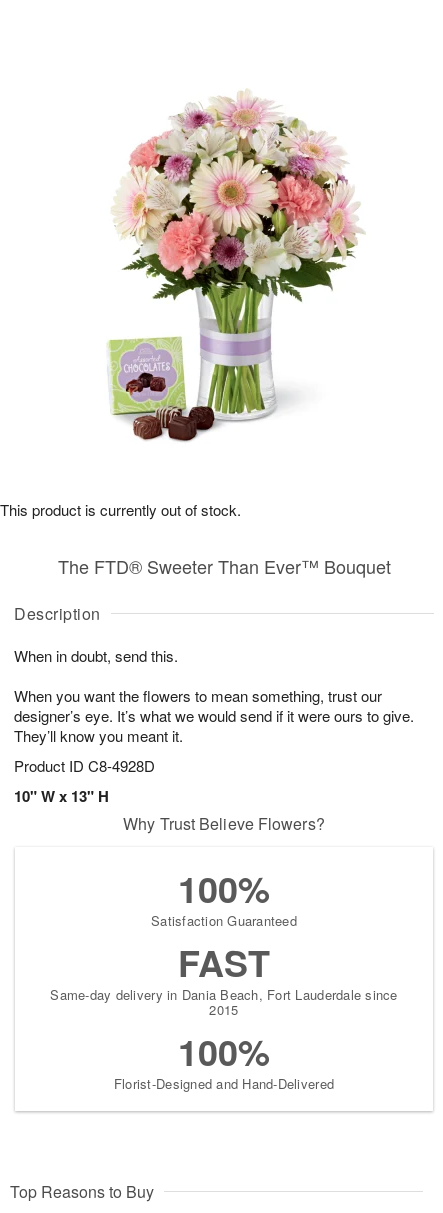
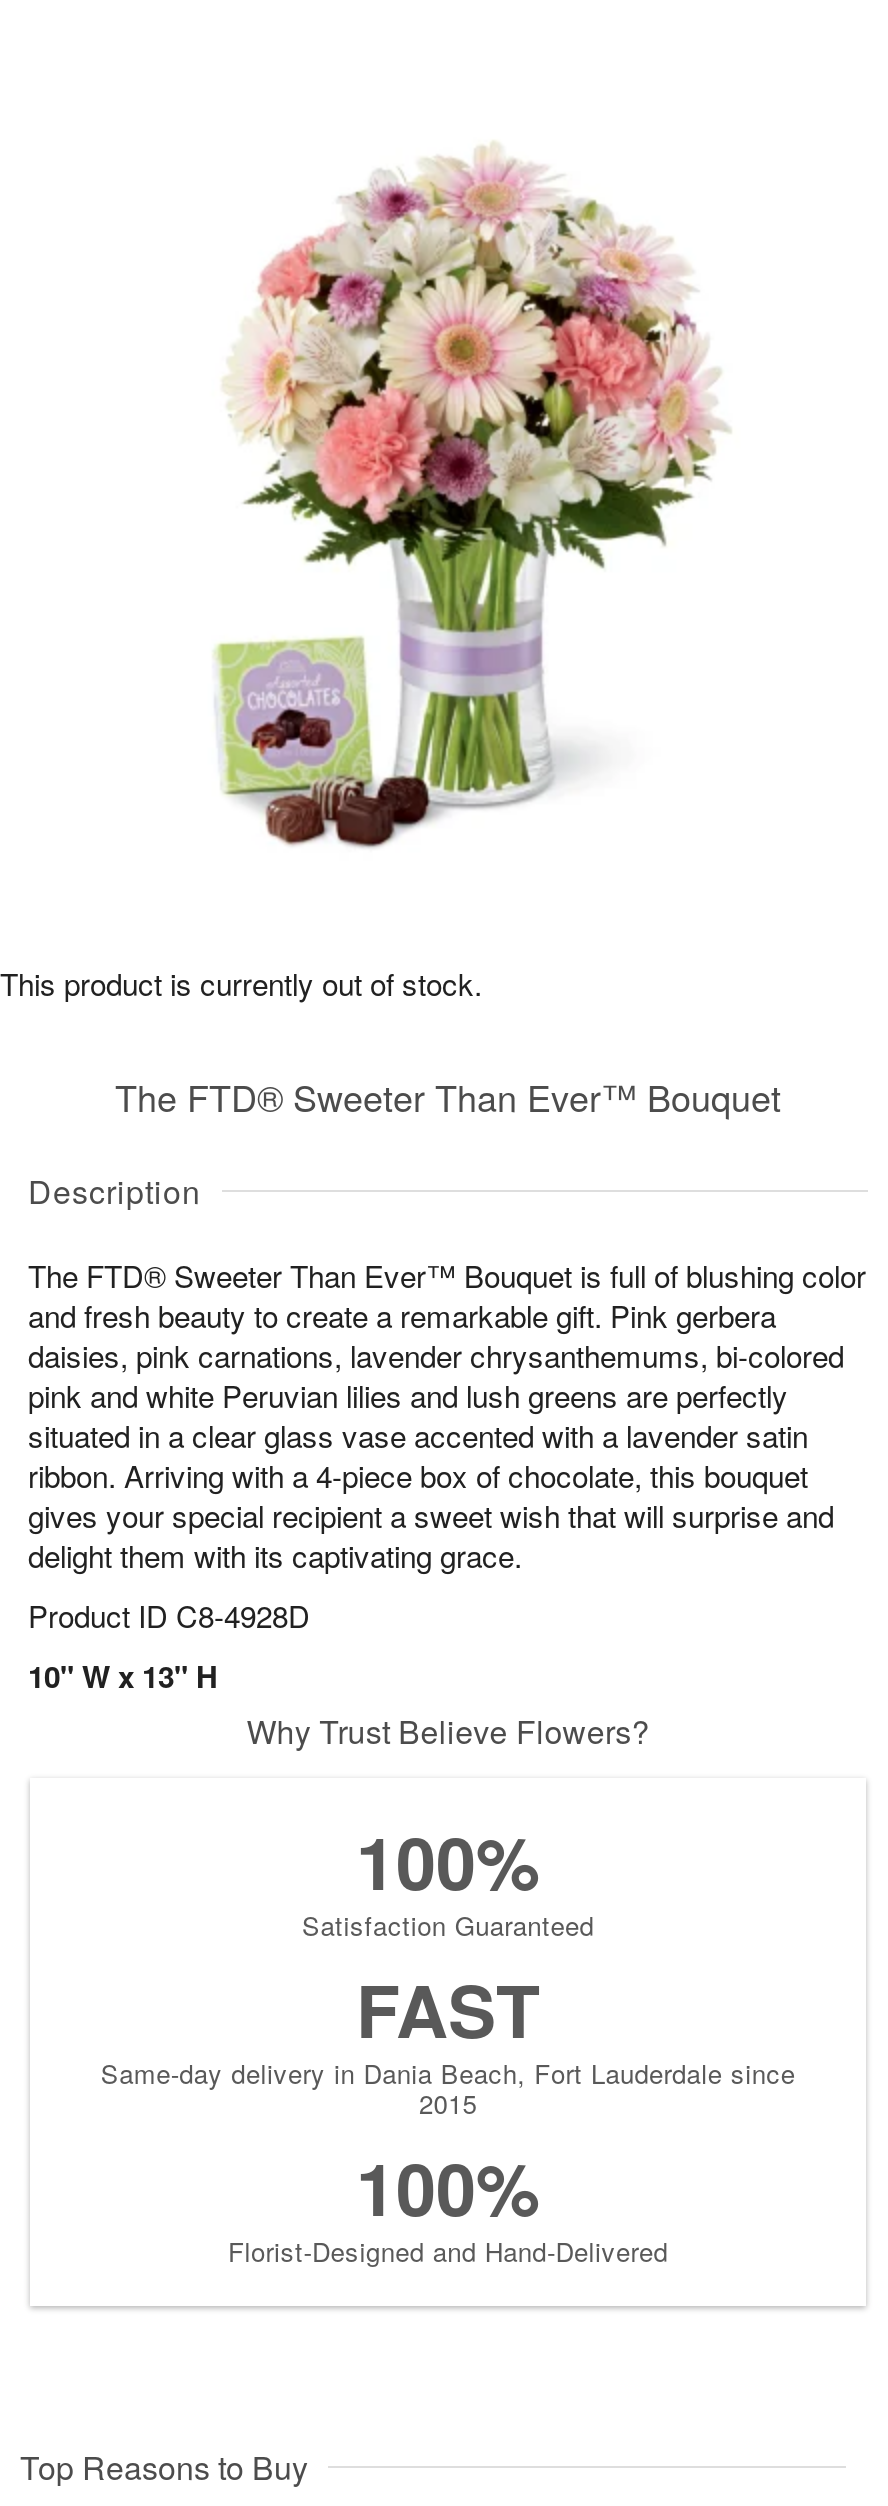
[14,645,414,746] When in doubt, send this. | When you want the flowers to mean something, trust our | designer’s eye. It’s what we would send if it were ours to give. | They’ll know you meant it. -> [28,1254,866,1576] The FTD® Sweeter Than Ever™ Bouquet is full of blushing color | and fresh beauty to create a remarkable gift. Pink gerbera | daisies, pink carnations, lavender chrysanthemums, bi-colored | pink and white Peruvian lilies and lush greens are perfectly | situated in a clear glass vase accented with a lavender satin | ribbon. Arriving with a 4-piece box of chocolate, this bouquet | gives your special recipient a sweet wish that will surprise and | delight them with its captivating grace.

